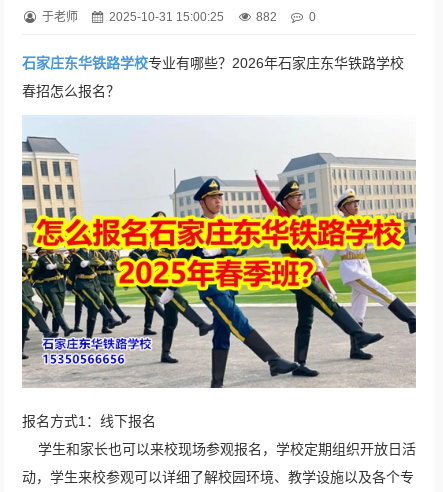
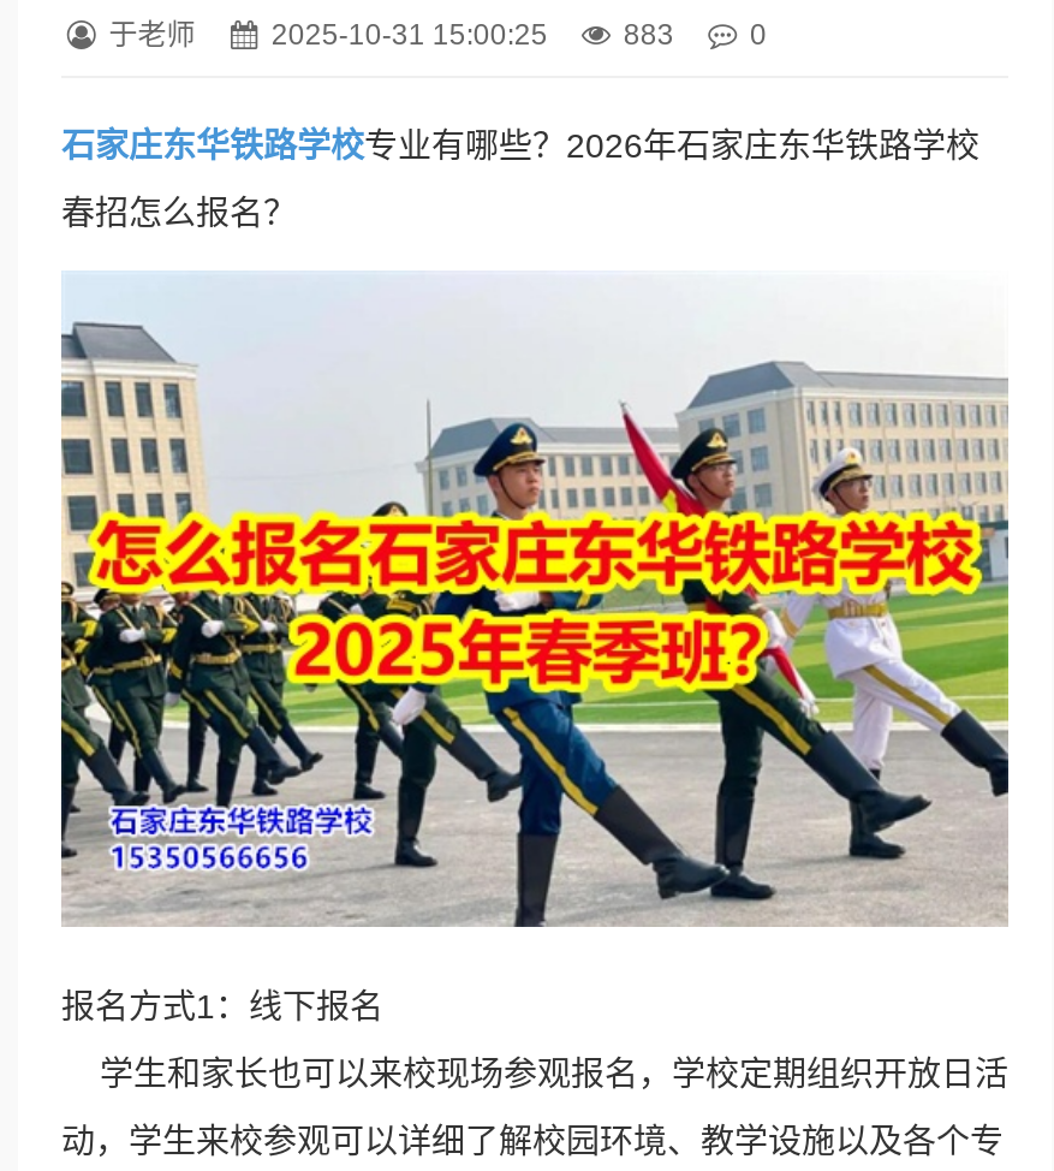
[253,10,277,24] 882 -> [616,18,674,51] 883

